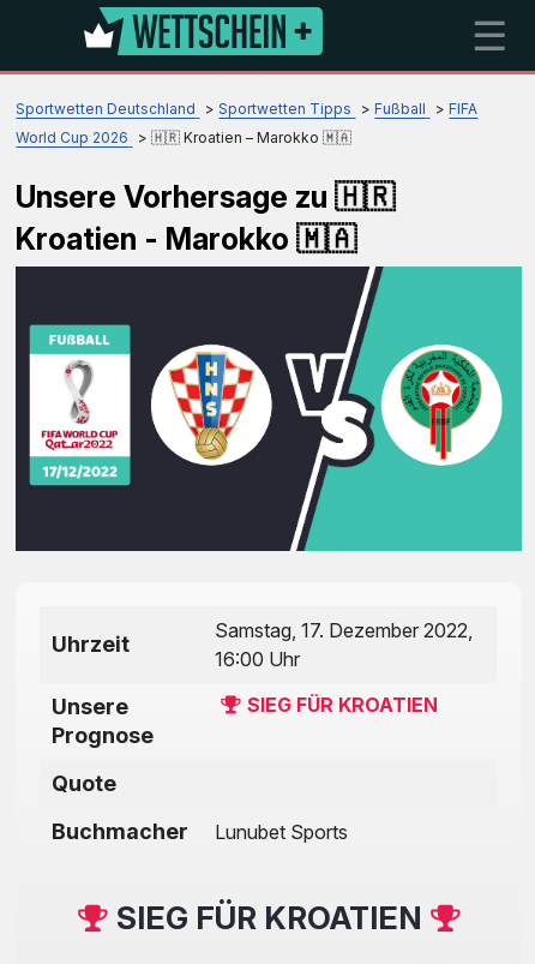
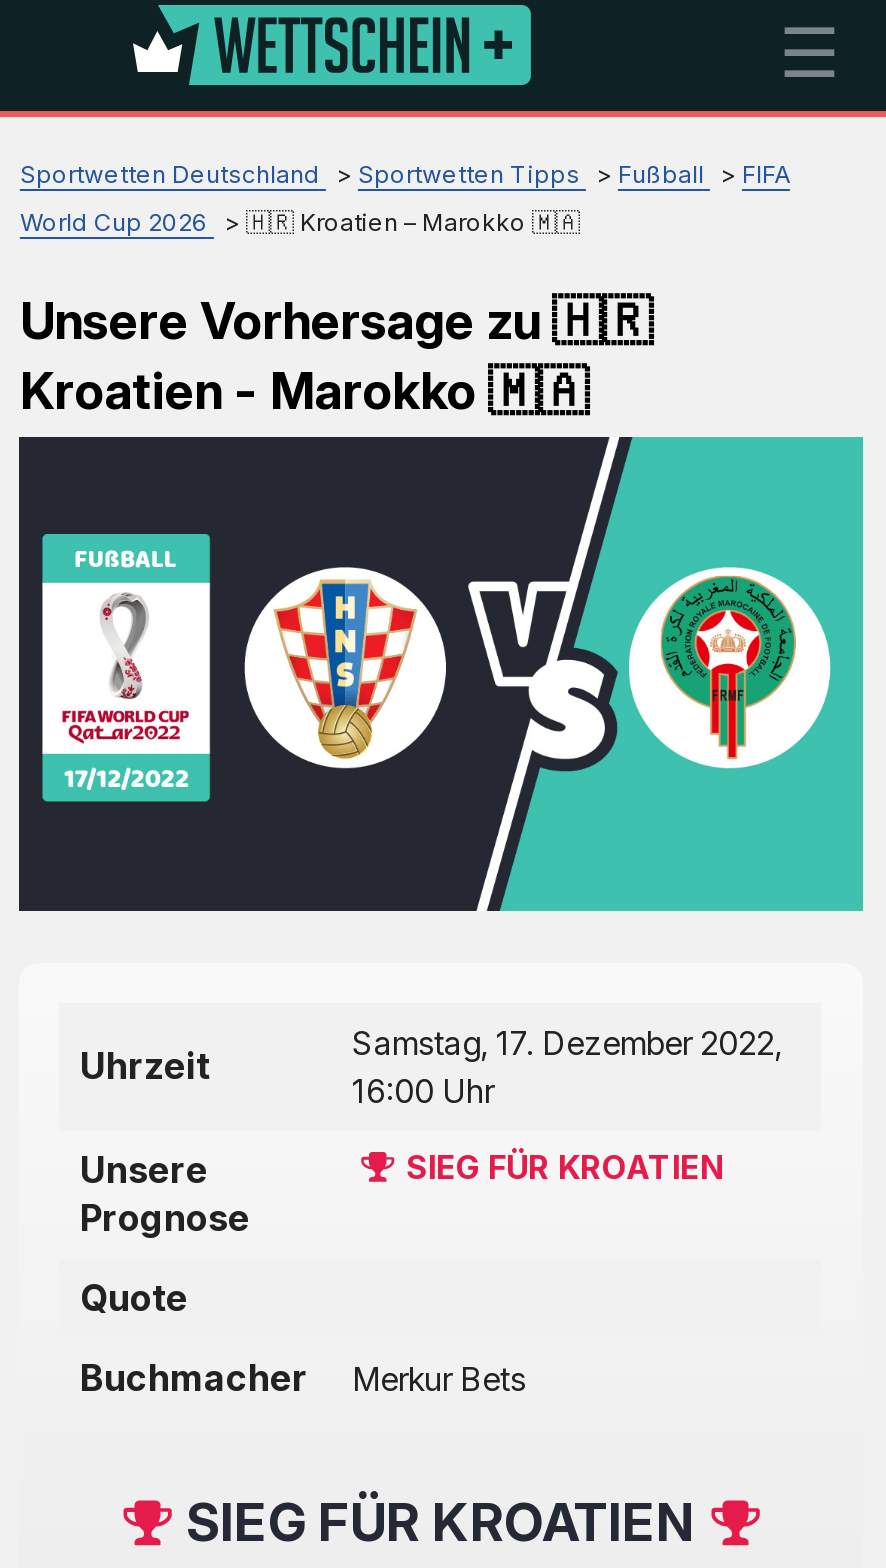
[215,820,348,844] Lunubet Sports -> [352,1359,526,1399] Merkur Bets

